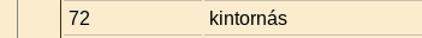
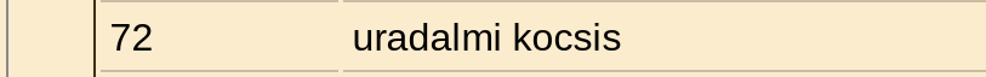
[209,8,287,28] kintornás -> [352,16,622,57] uradalmi kocsis

